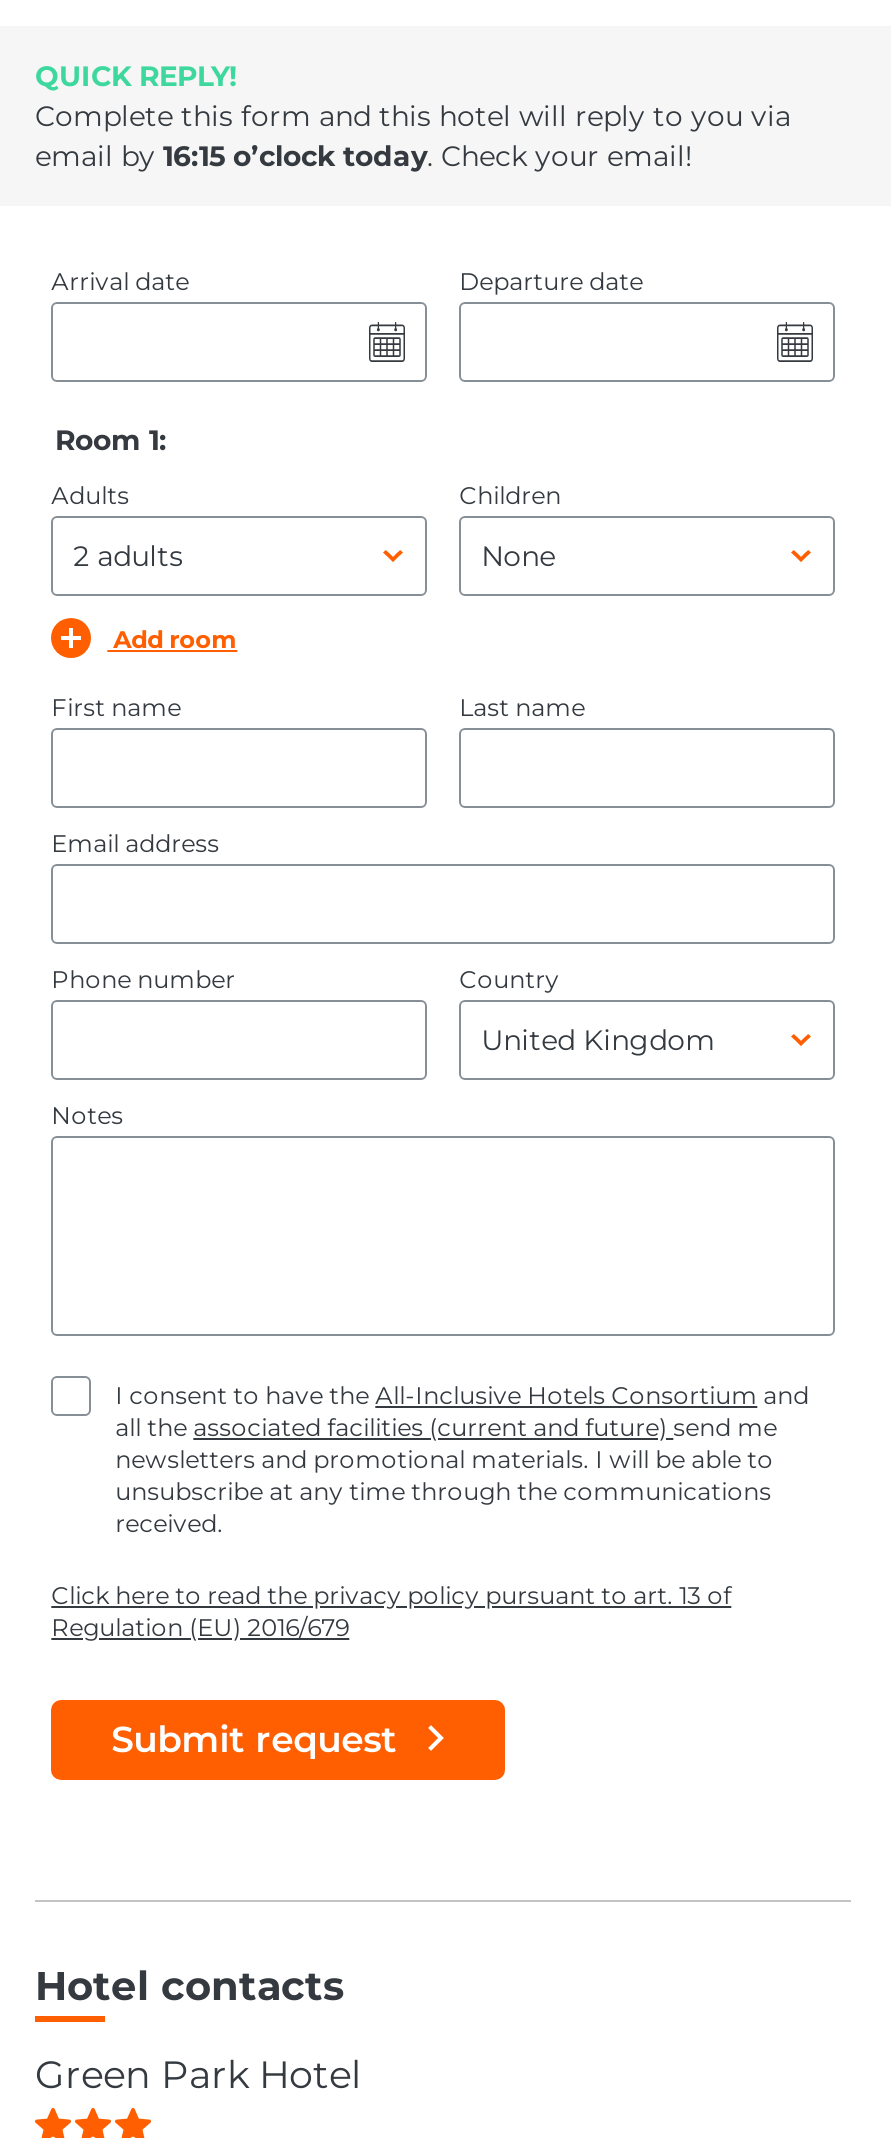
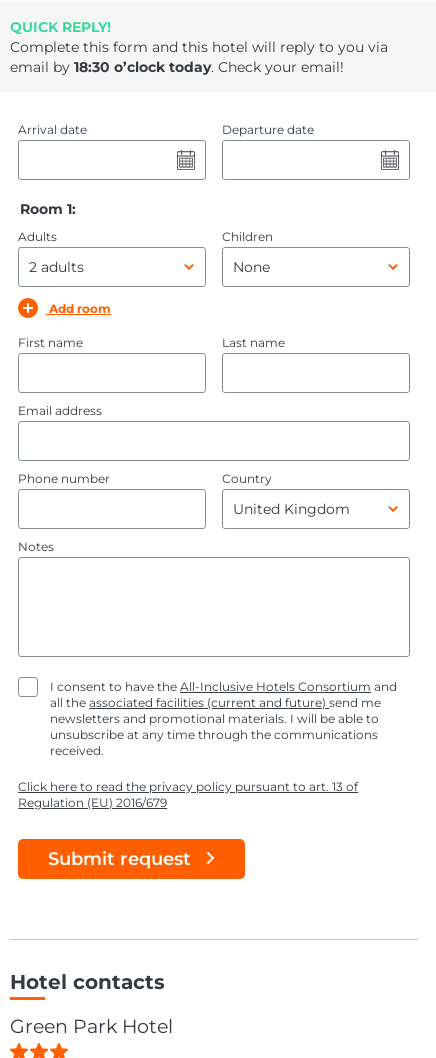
[35,137,693,173] email by 16:15 o’clock today. Check your email! -> [10,58,344,76] email by 18:30 o’clock today. Check your email!

